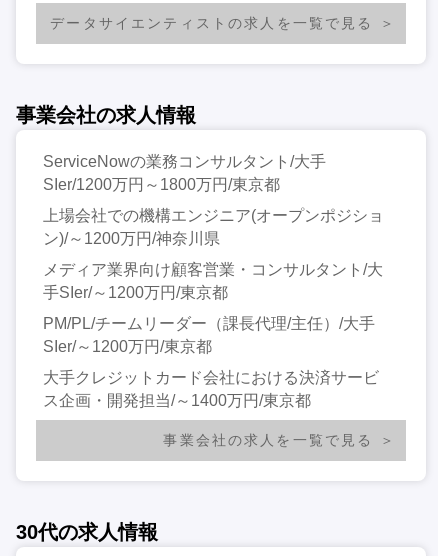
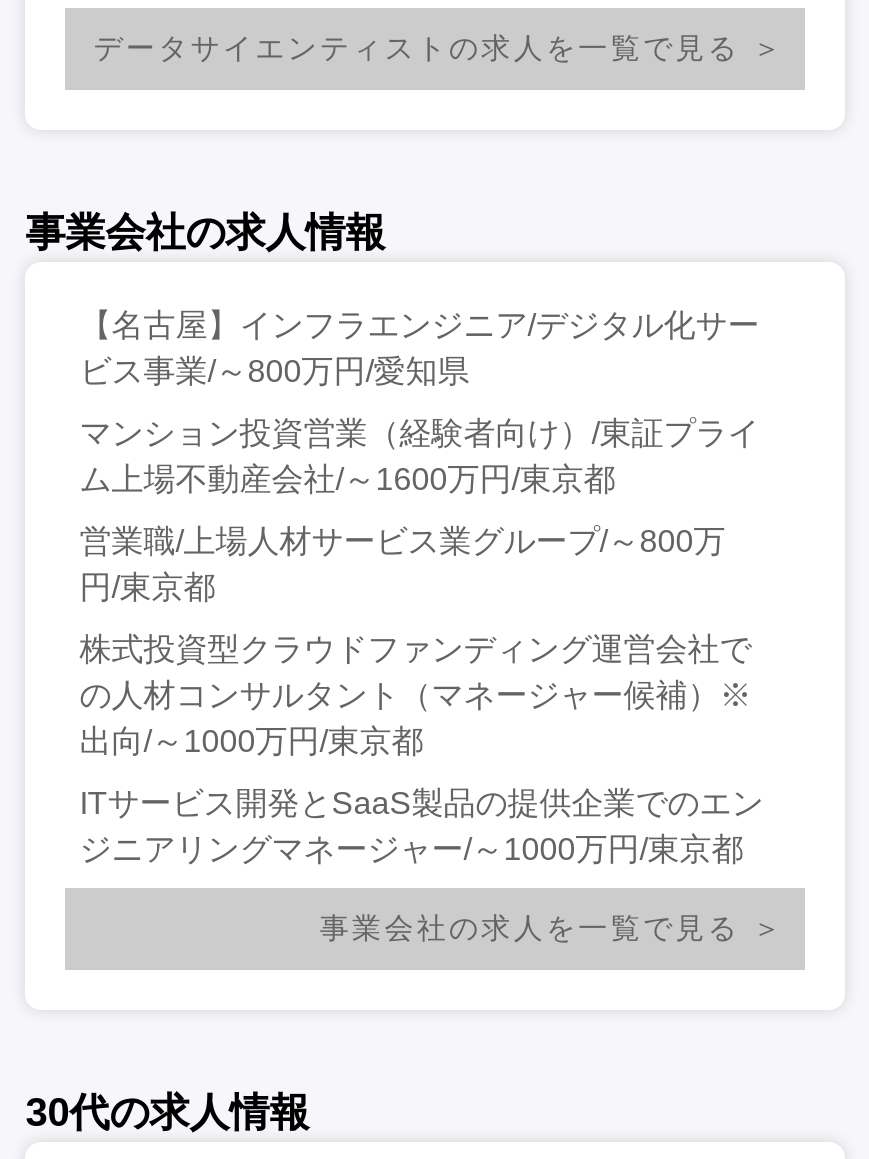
[43,153,326,193] ServiceNowの業務コンサルタント/大手 | SIer/1200万円～1800万円/東京都 -> [79,308,759,388] 【名古屋】インフラエンジニア/デジタル化サー | ビス事業/～800万円/愛知県
[43,207,384,247] 上場会社での機構エンジニア(オープンポジショ | ン)/～1200万円/神奈川県 -> [79,416,759,496] マンション投資営業（経験者向け）/東証プライ | ム上場不動産会社/～1600万円/東京都
[43,261,383,301] メディア業界向け顧客営業・コンサルタント/大 | 手SIer/～1200万円/東京都 -> [79,524,725,604] 営業職/上場人材サービス業グループ/～800万 | 円/東京都
[43,315,375,355] PM/PL/チームリーダー（課長代理/主任）/大手 | SIer/～1200万円/東京都 -> [79,632,751,758] 株式投資型クラウドファンディング運営会社で | の人材コンサルタント（マネージャー候補）※ | 出向/～1000万円/東京都
[43,369,379,409] 大手クレジットカード会社における決済サービ | ス企画・開発担当/～1400万円/東京都 -> [79,786,763,866] ITサービス開発とSaaS製品の提供企業でのエン | ジニアリングマネージャー/～1000万円/東京都

